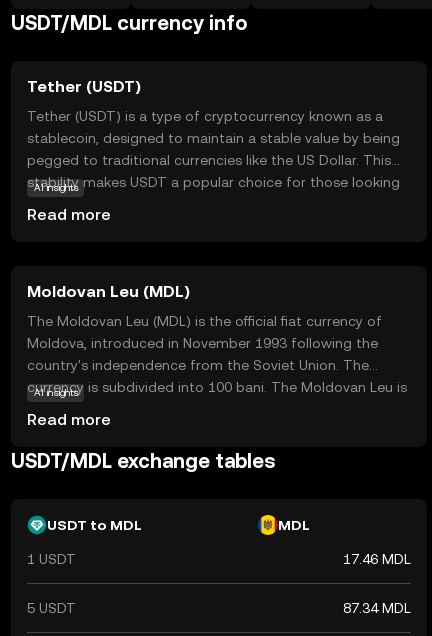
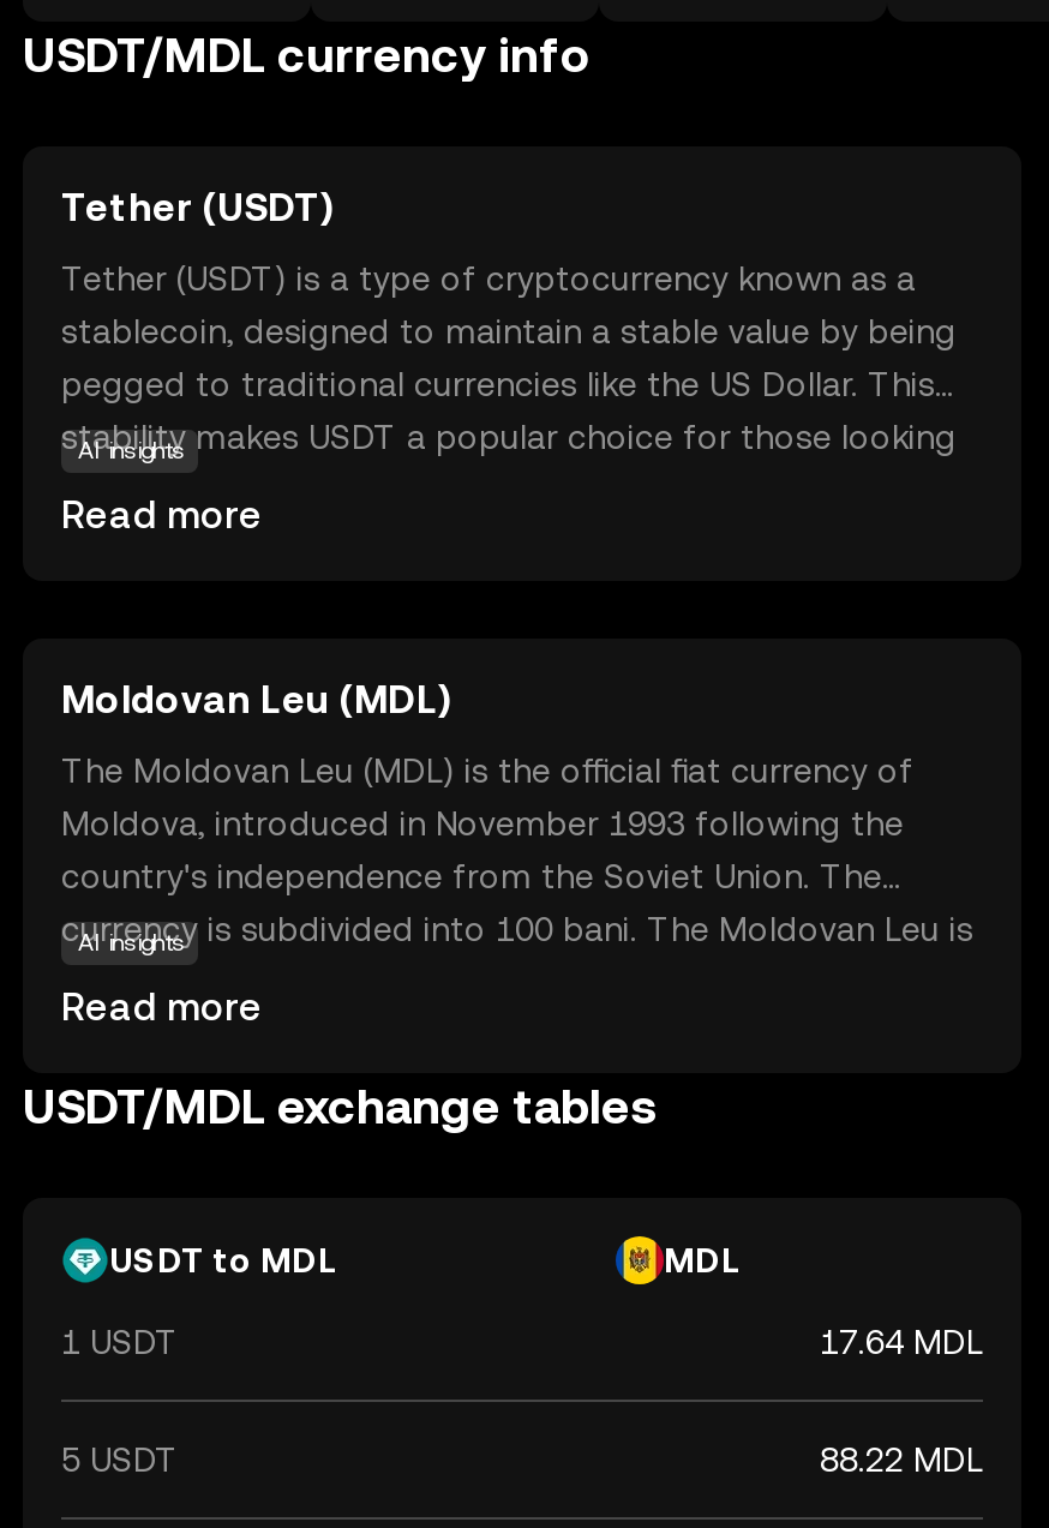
[343,551,411,567] 17.46 MDL -> [820,1323,983,1361] 17.64 MDL
[343,600,411,616] 87.34 MDL -> [820,1440,983,1479] 88.22 MDL

